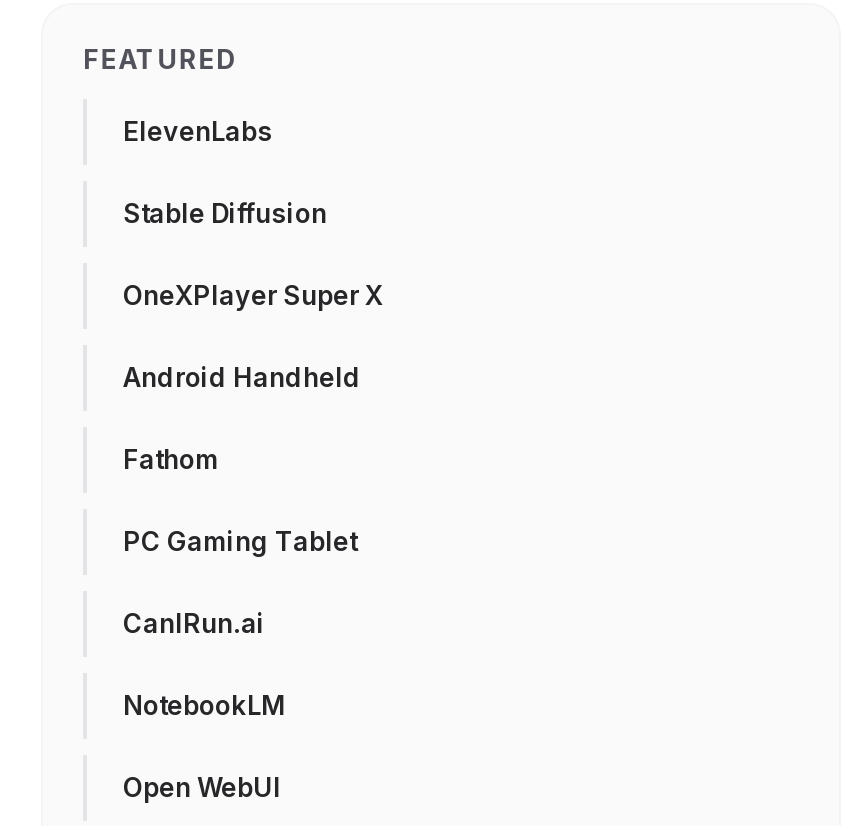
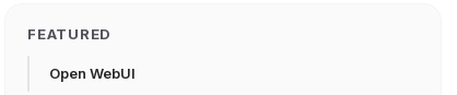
[123,115,383,721] ElevenLabs | Stable Diffusion | OneXPlayer Super X | Android Handheld | Fathom | PC Gaming Tablet | CanIRun.ai | NotebookLM -> none

